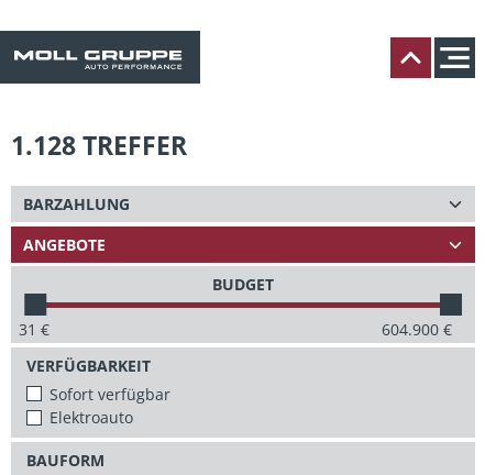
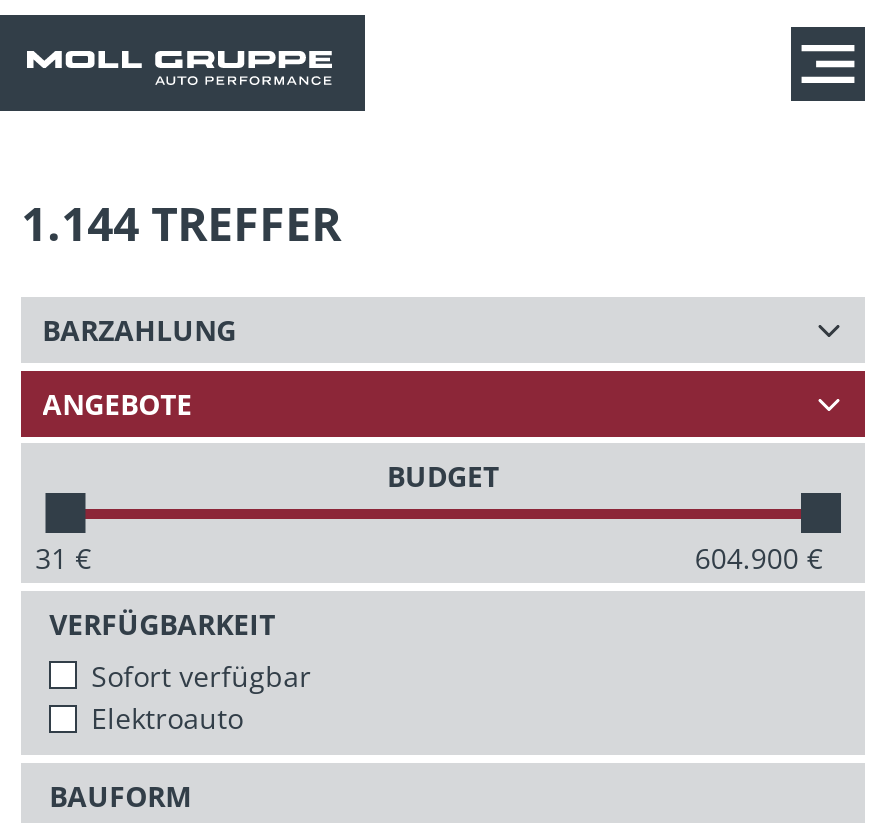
[389,36,432,79] [image] -> none
[11,128,187,163] 1.128 TREFFER -> [21,191,341,255] 1.144 TREFFER

